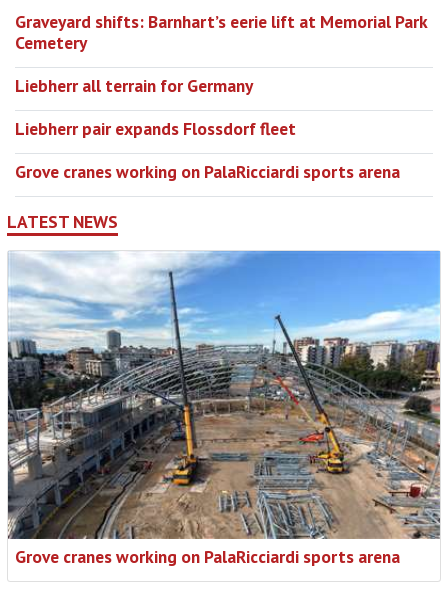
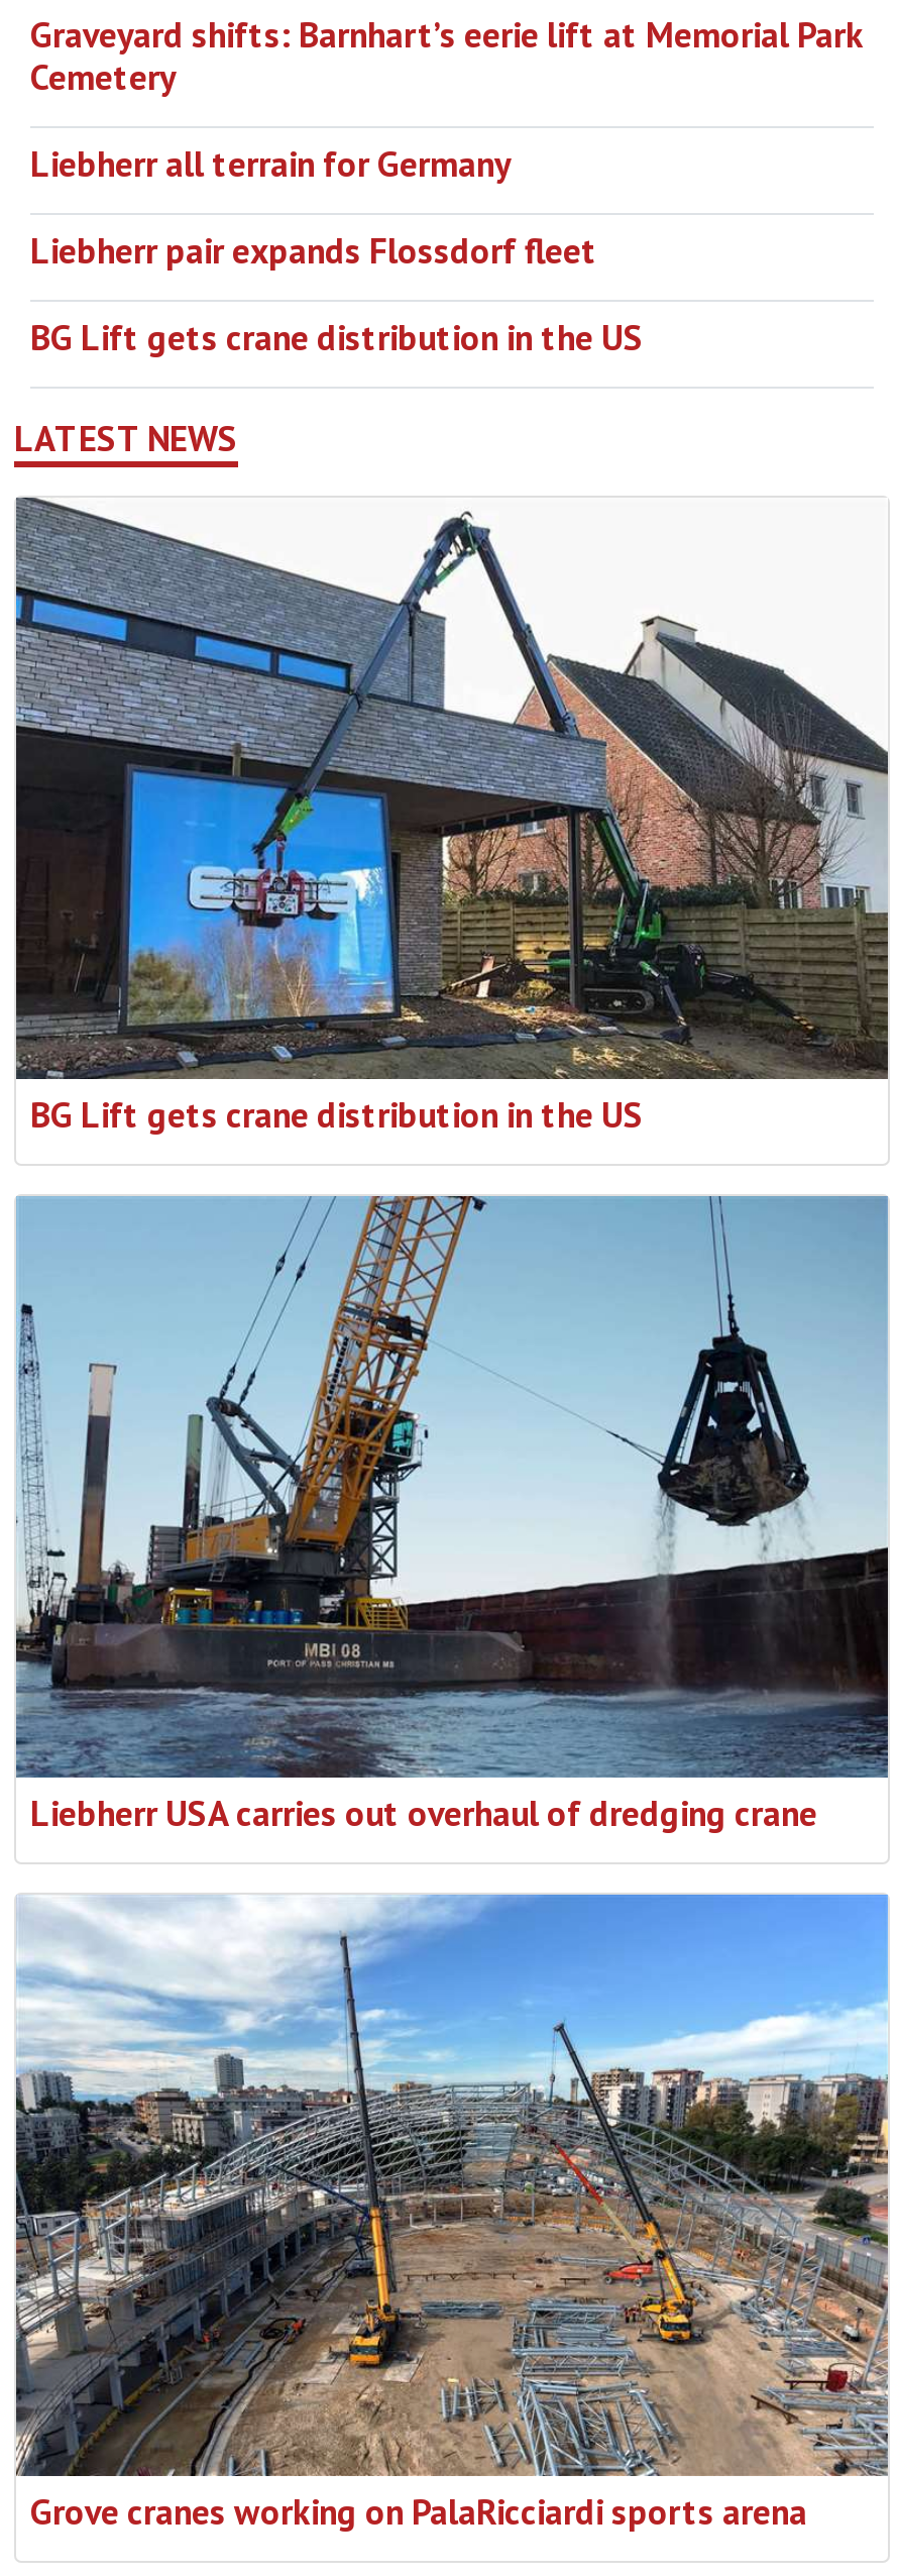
[15,160,400,183] Grove cranes working on PalaRicciardi sports arena -> [30,313,644,360] BG Lift gets crane distribution in the US
none -> [14,496,888,1137] [image] | BG Lift gets crane distribution in the US
none -> [14,1194,890,1835] [image] | Liebherr USA carries out overhaul of dredging crane

